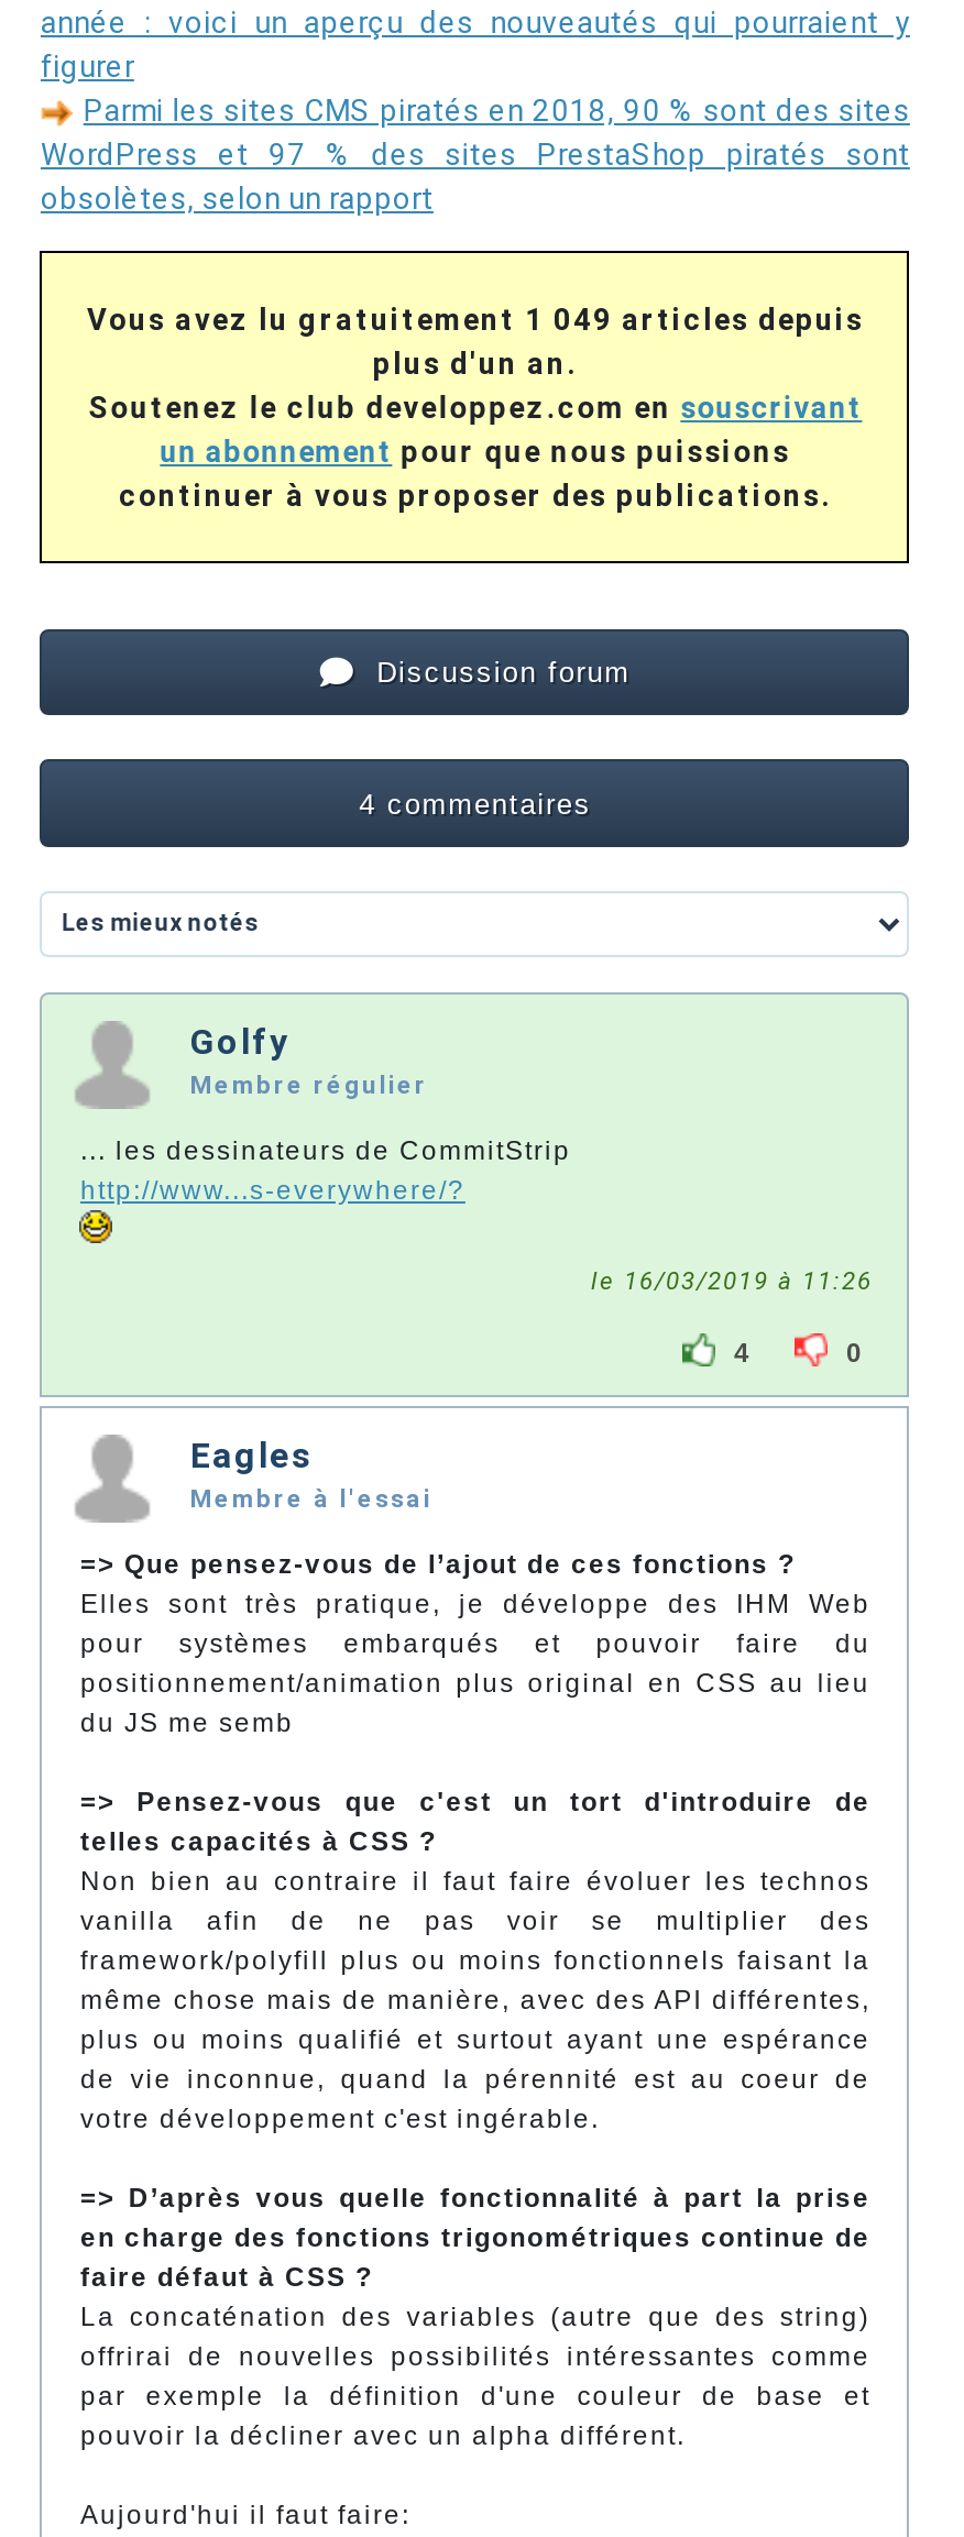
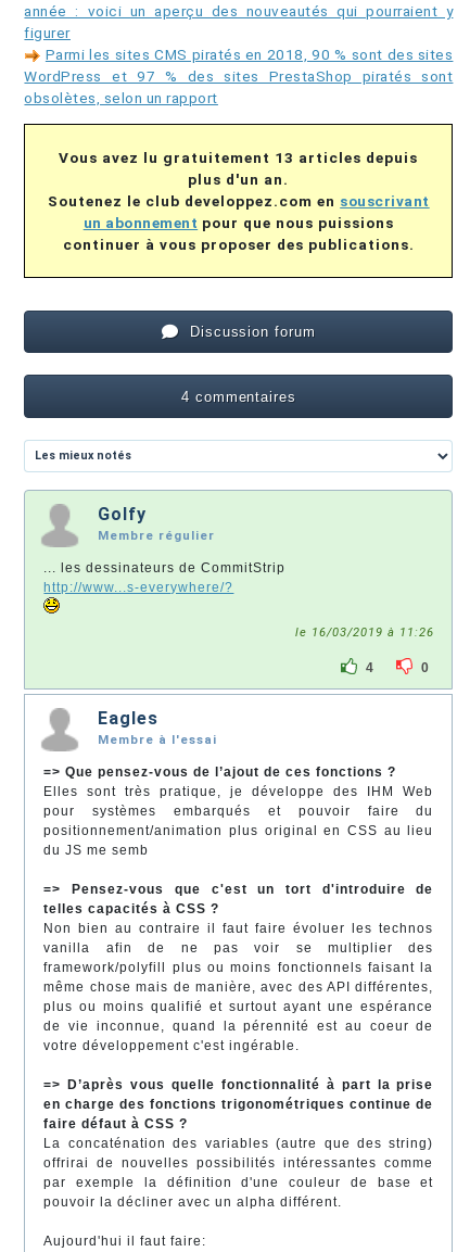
[87,301,864,337] Vous avez lu gratuitement 1 049 articles depuis -> [59,149,418,166] Vous avez lu gratuitement 13 articles depuis

